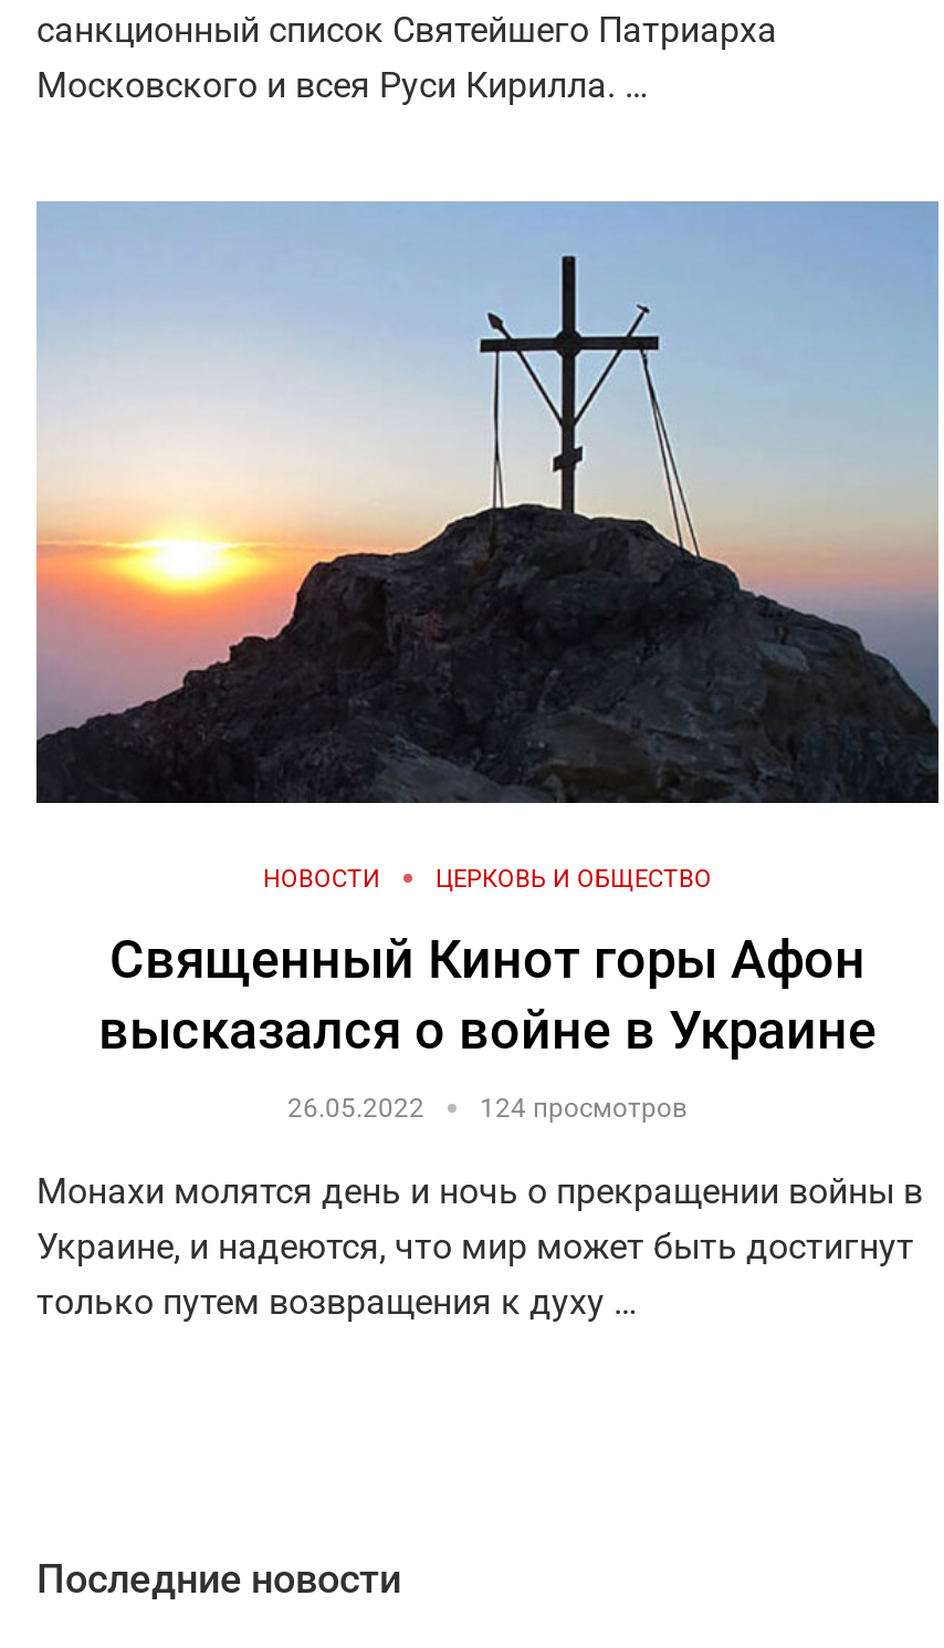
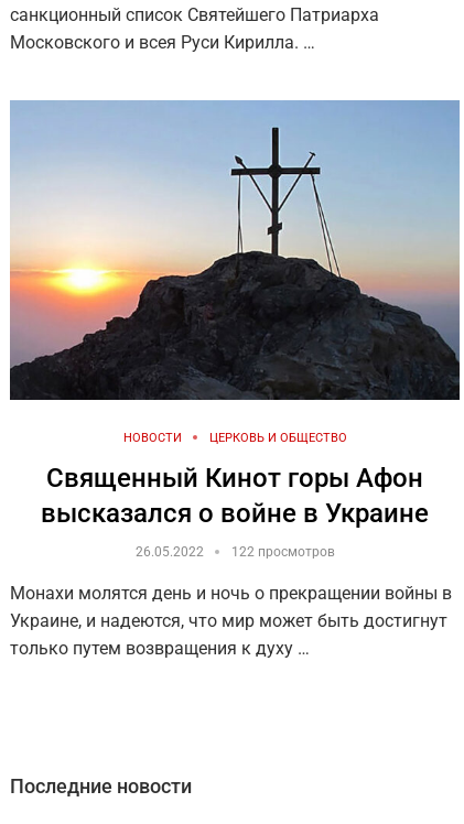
[287,1092,688,1123] 26.05.2022 124 просмотров -> [135,544,334,559] 26.05.2022 122 просмотров

